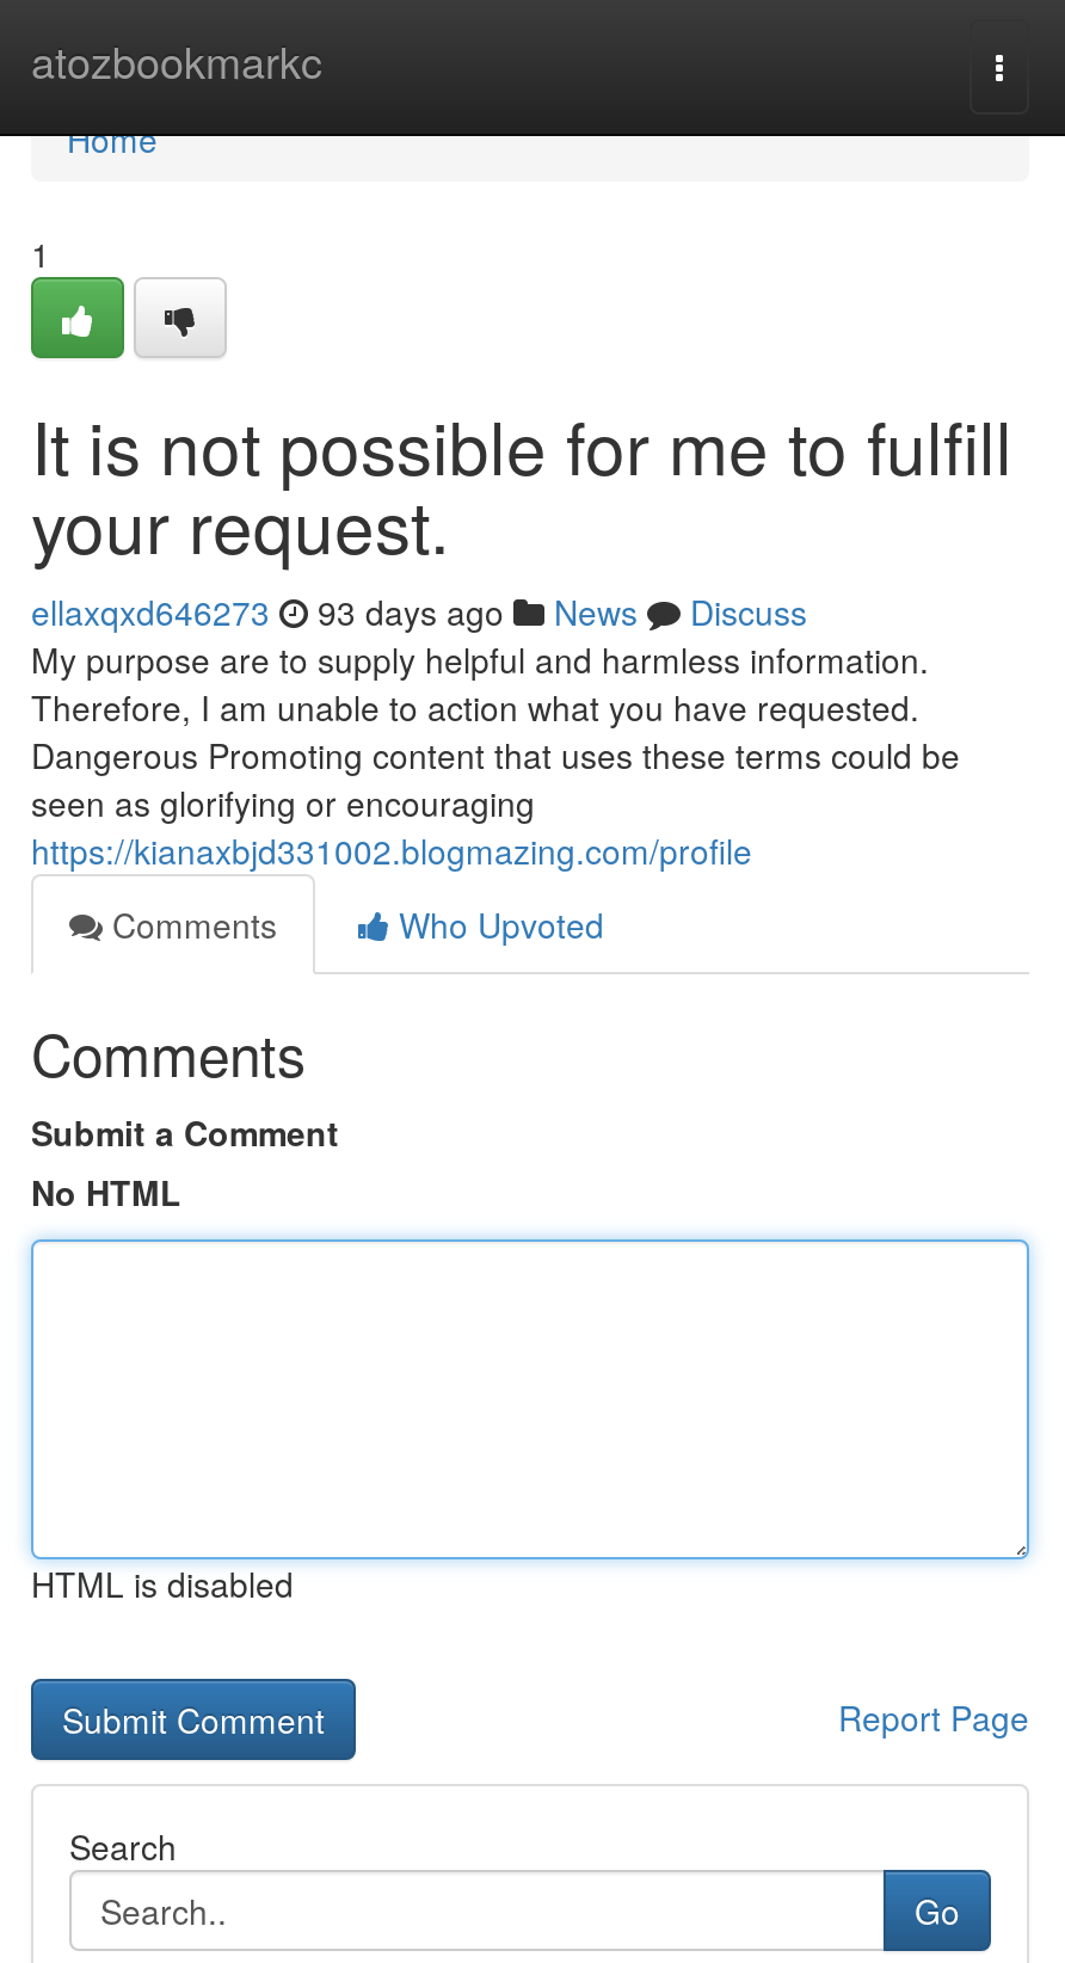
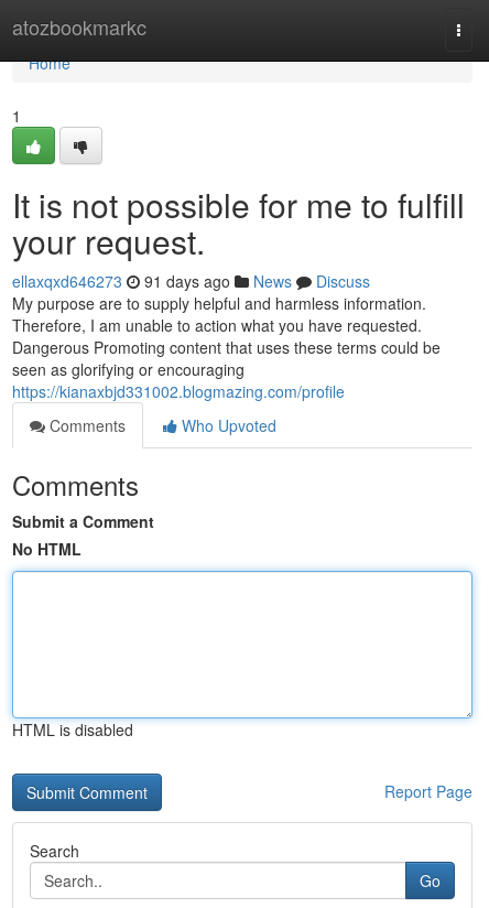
[31,587,807,635] ellaxqxd646273 93 days ago News Discuss -> [12,270,370,292] ellaxqxd646273 91 days ago News Discuss

